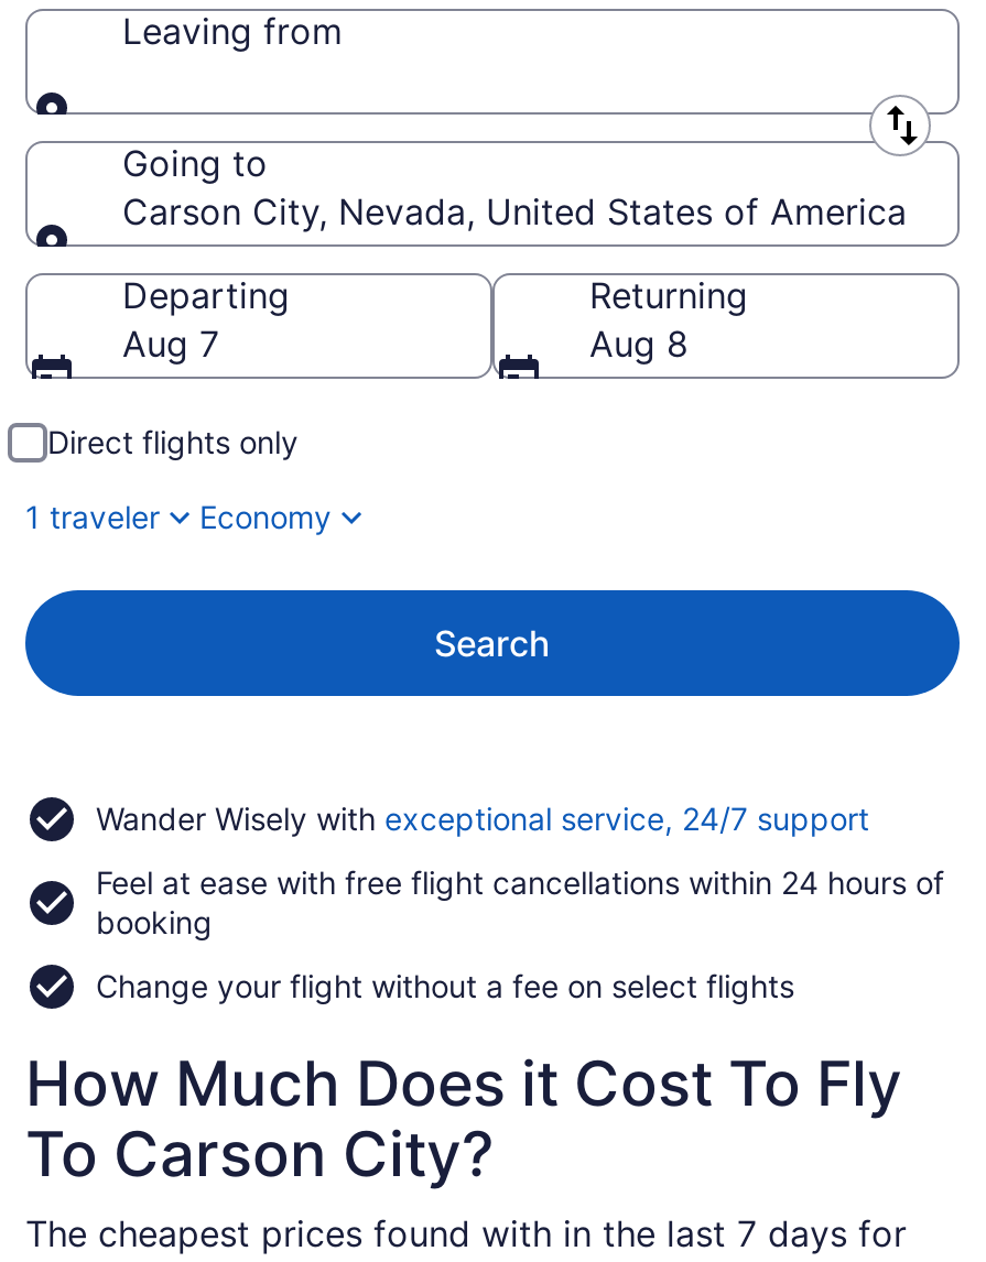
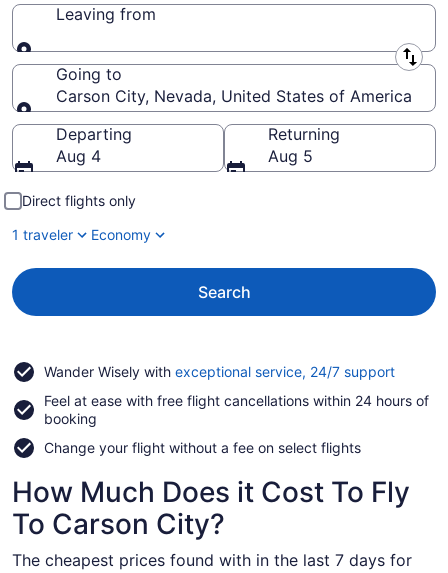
[122,322,219,366] Aug 7 -> [56,146,101,166] Aug 4
[589,322,689,366] Aug 8 -> [268,146,313,166] Aug 5

